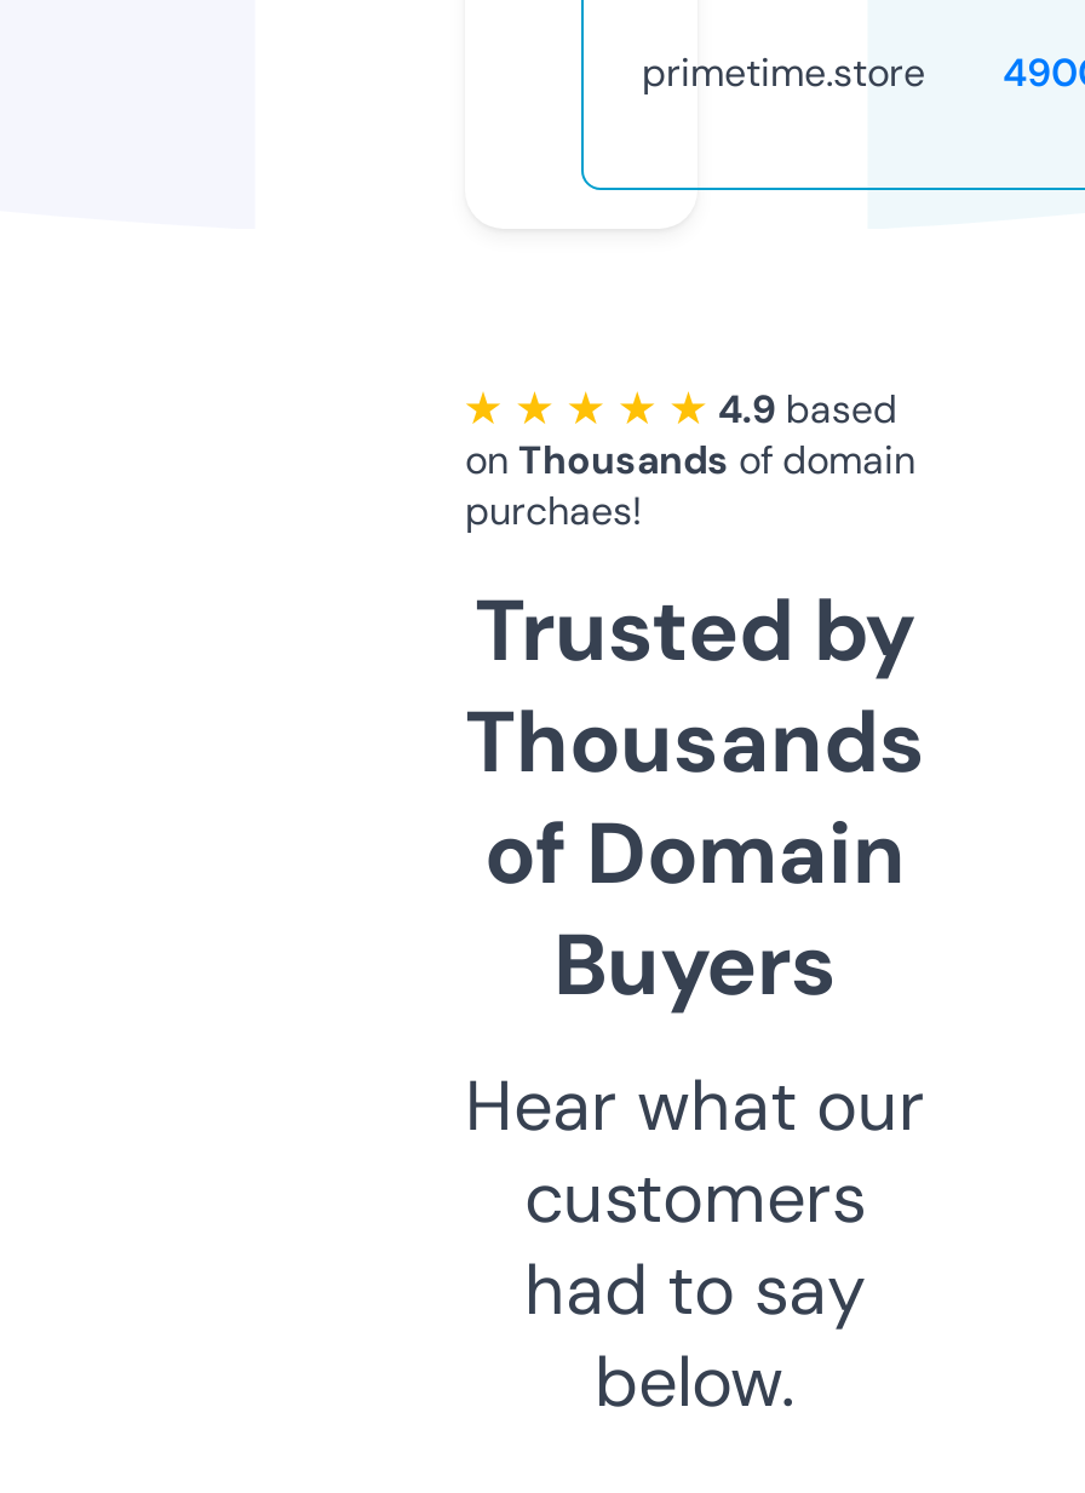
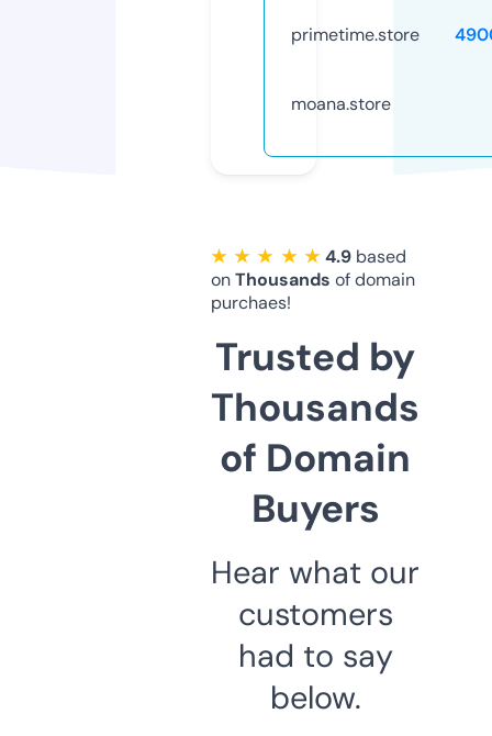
none -> [291,92,391,115] moana.store

